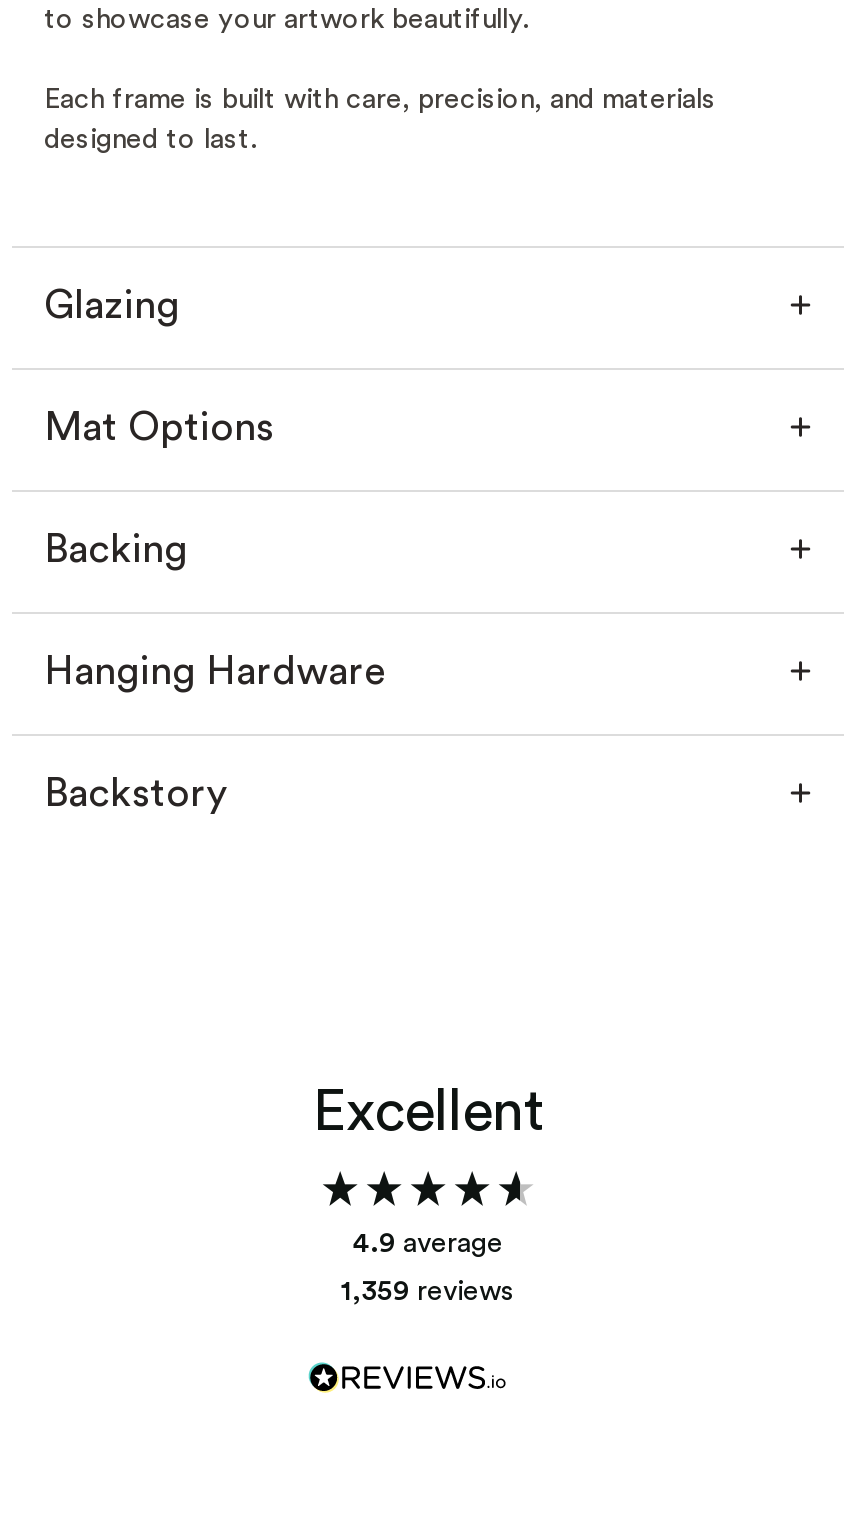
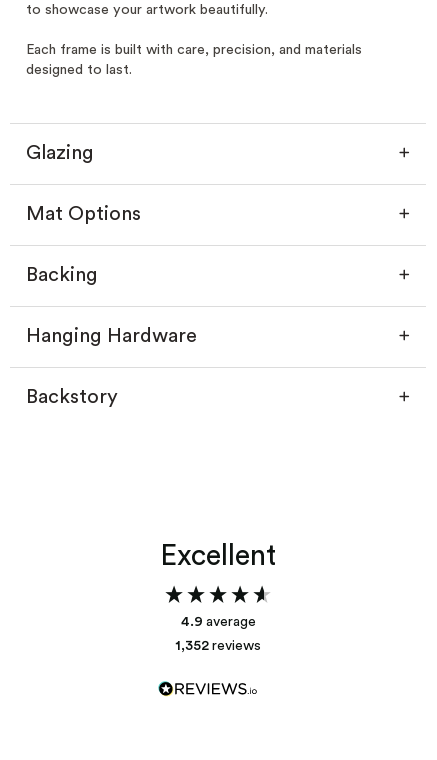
[341,1279,515,1309] 1,359 reviews -> [175,639,261,654] 1,352 reviews

